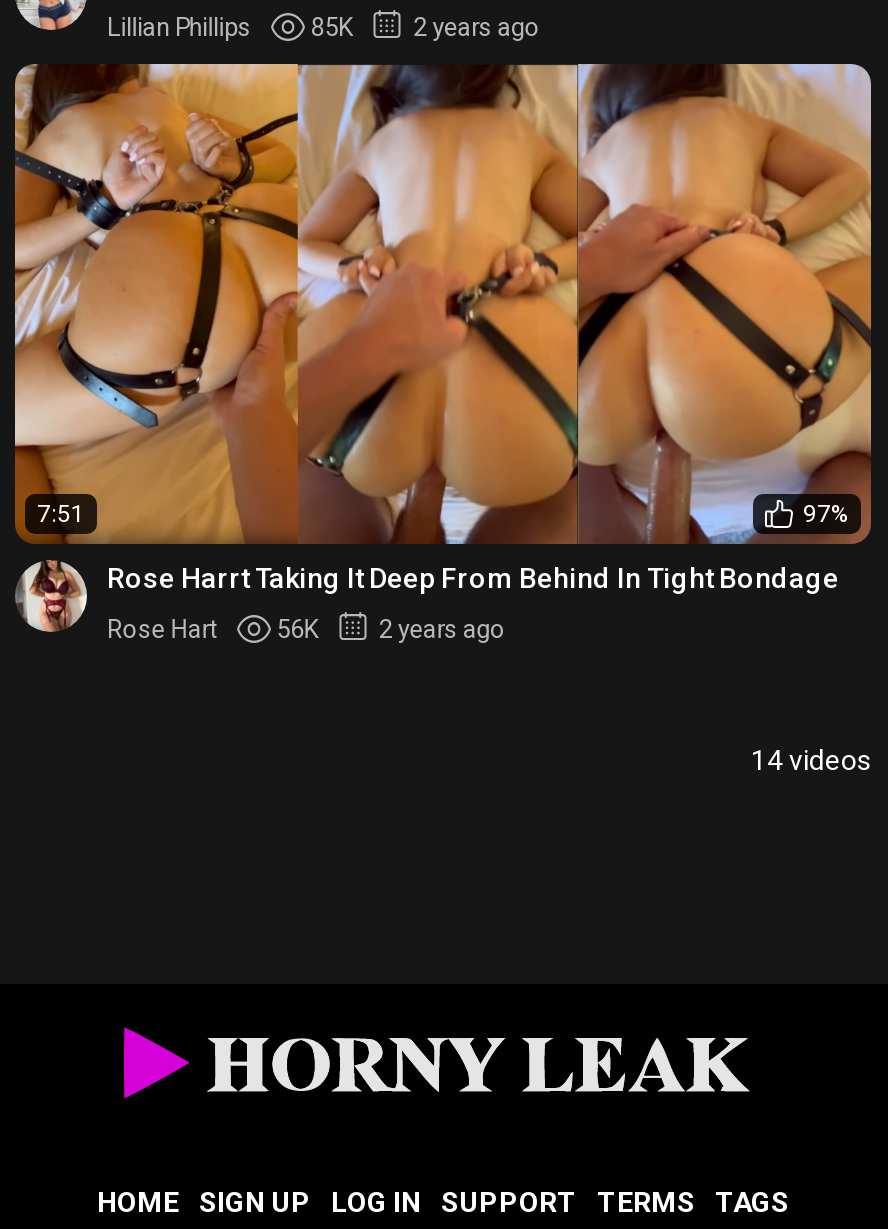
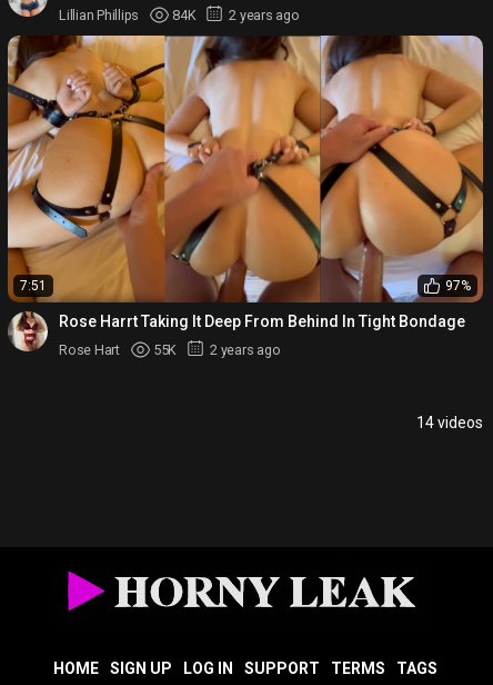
[107,12,540,42] Lillian Phillips 85K 2 years ago -> [59,7,299,23] Lillian Phillips 84K 2 years ago
[277,613,505,643] 56K 2 years ago -> [153,341,280,358] 55K 2 years ago

